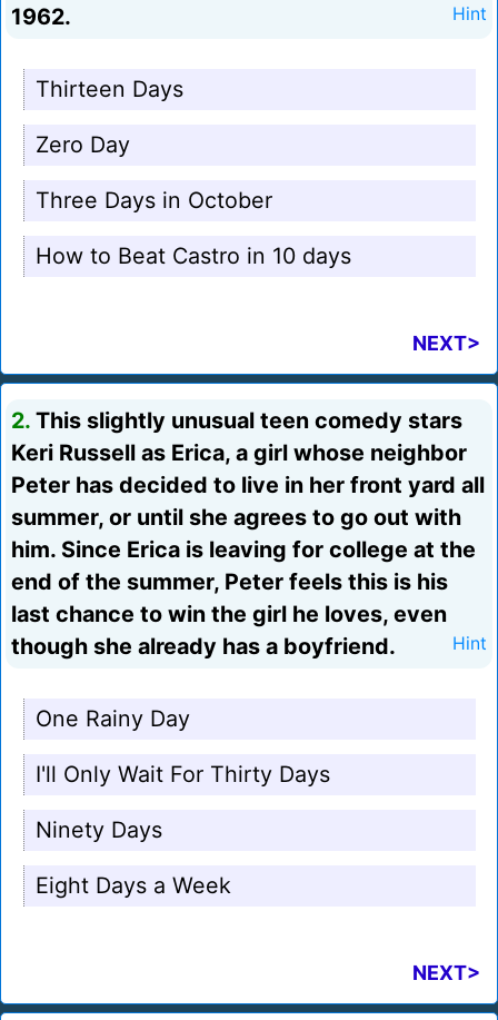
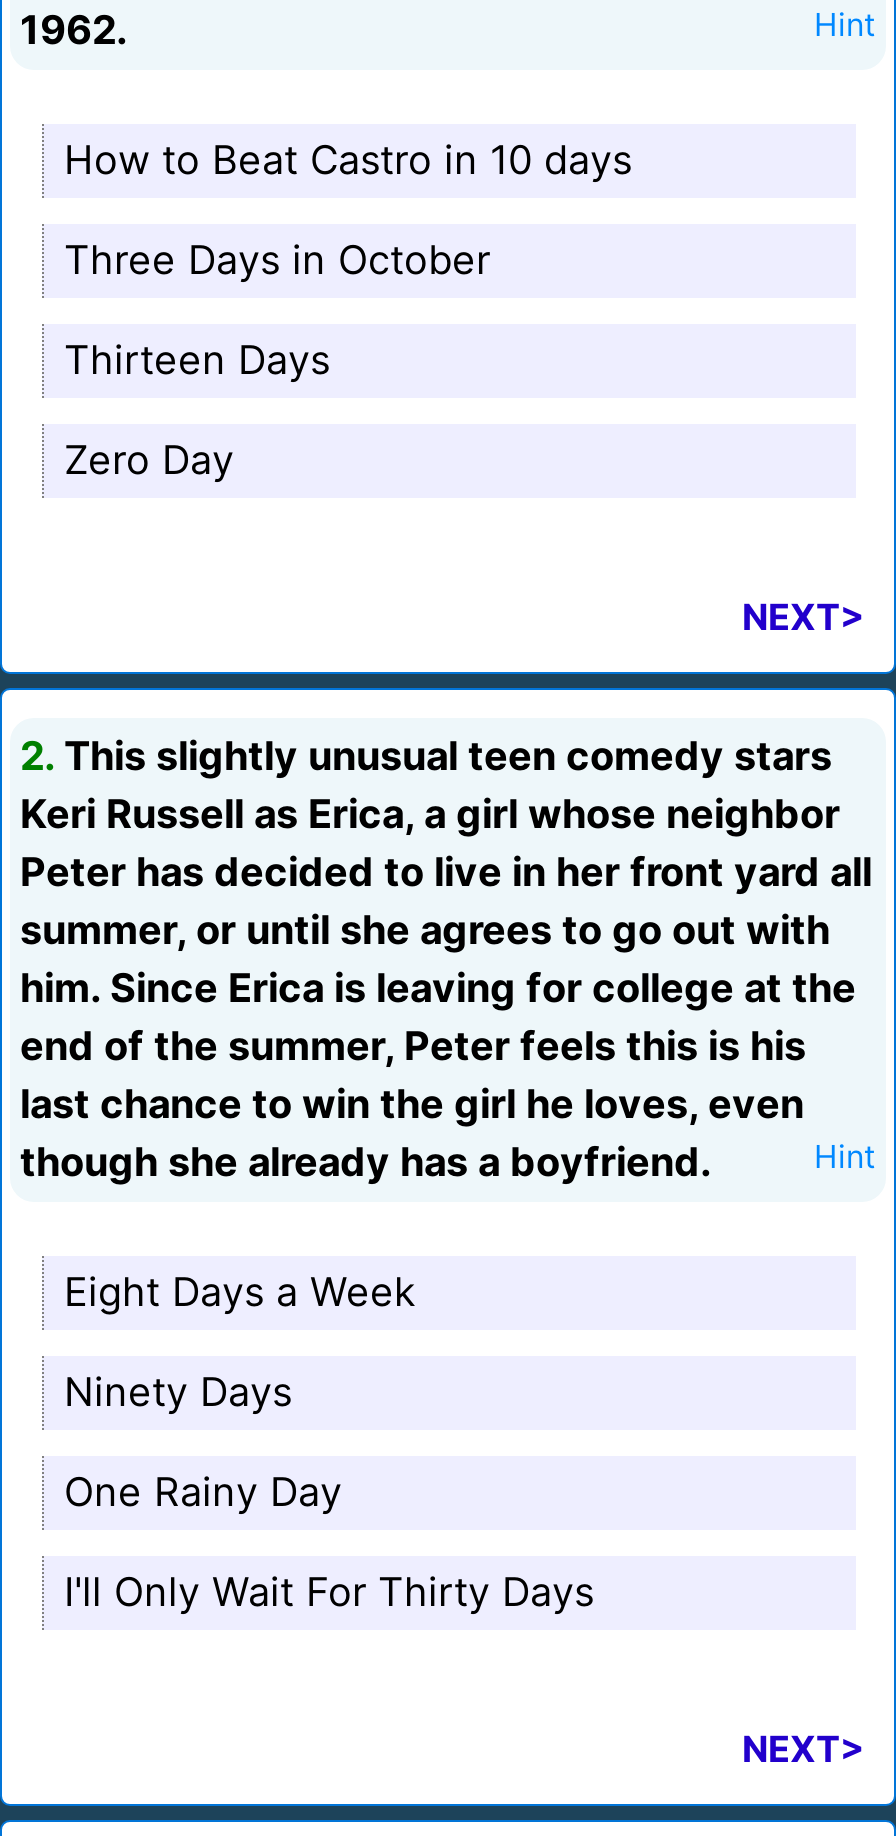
moved [36,76,183,158] -> [64,336,330,484]: Thirteen Days | Zero Day
moved [36,187,351,269] -> [64,136,632,284]: Three Days in October | How to Beat Castro in 10 days
moved [36,705,330,788] -> [64,1468,594,1616]: One Rainy Day | I'll Only Wait For Thirty Days
moved [36,816,231,899] -> [64,1268,416,1416]: Ninety Days | Eight Days a Week

